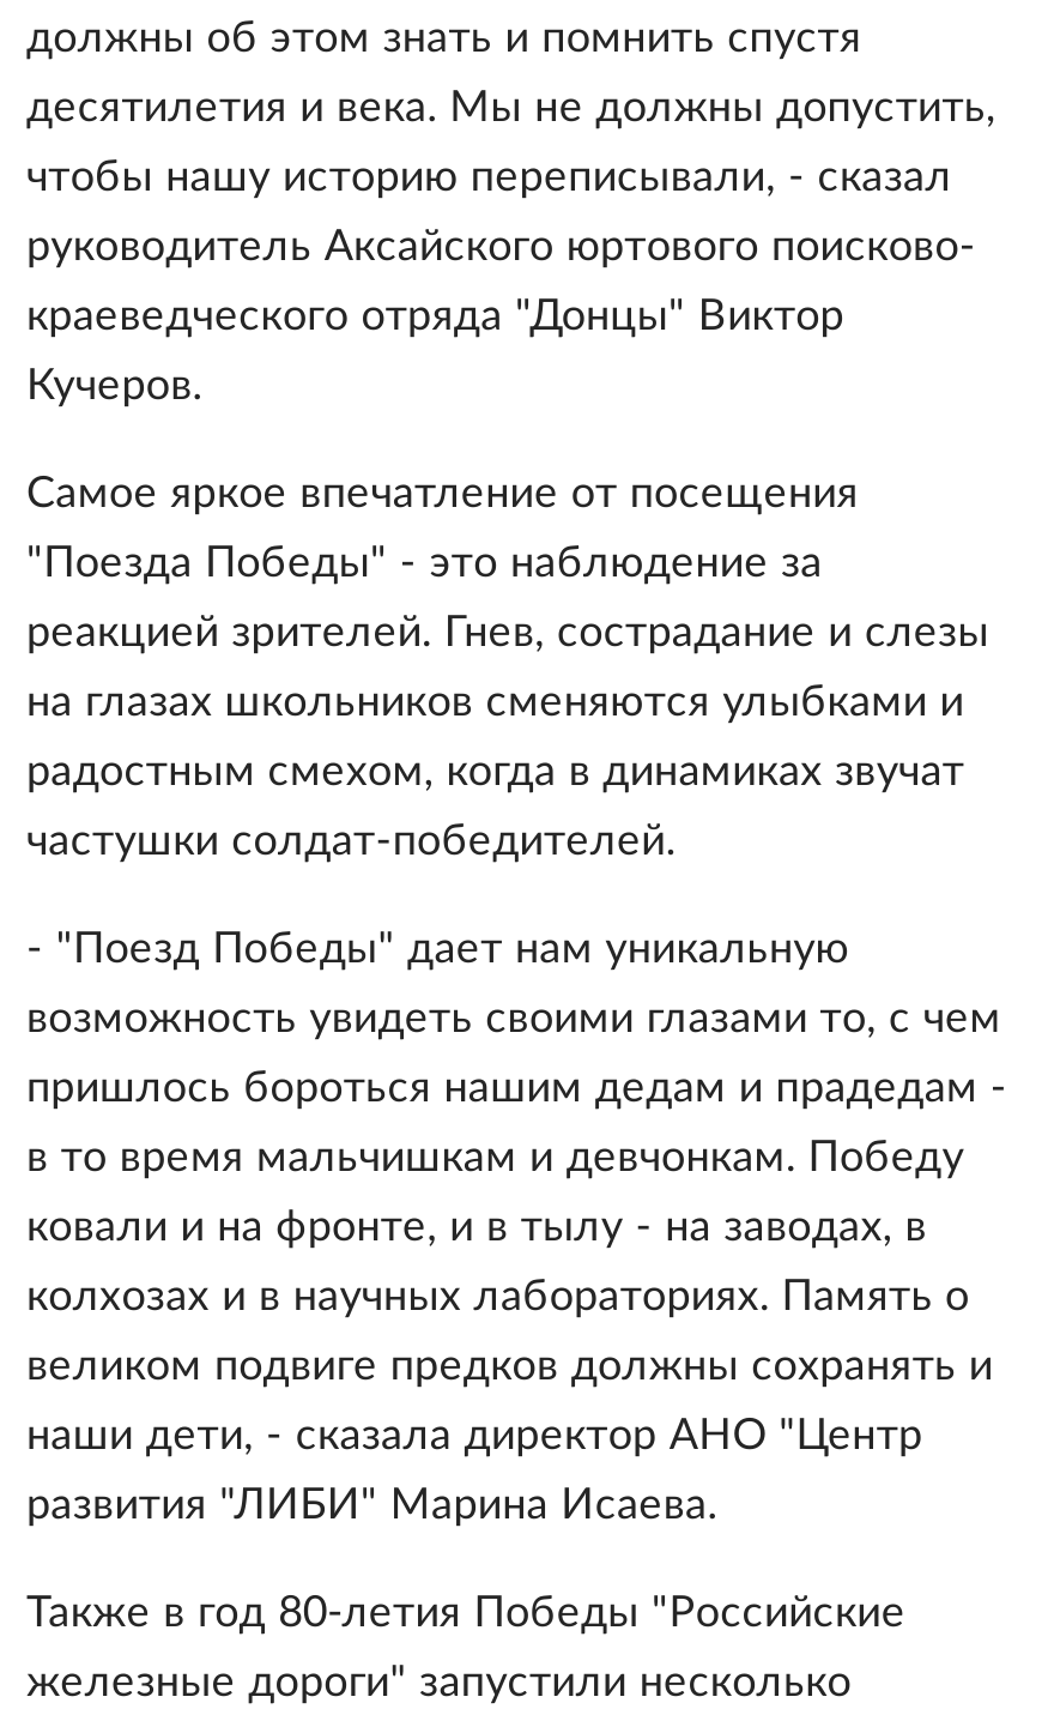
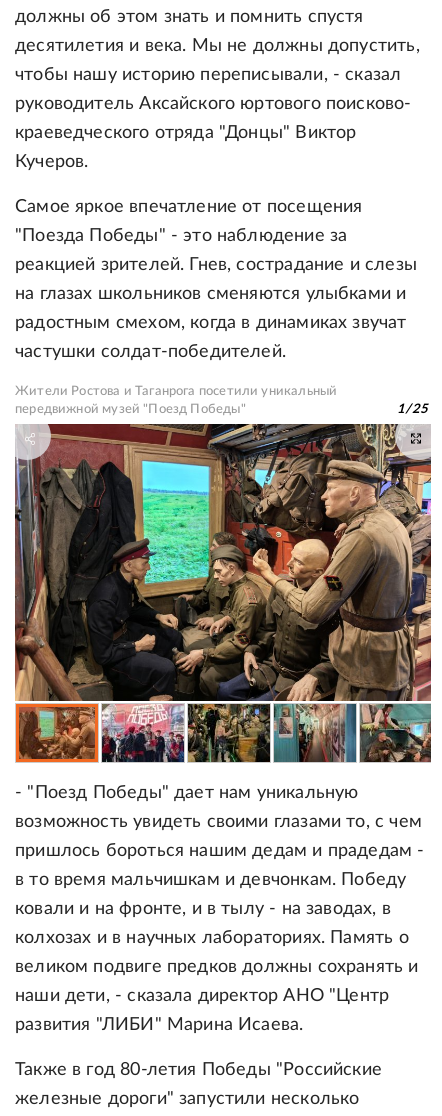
none -> [14,423,432,763] [image]
none -> [15,385,428,416] Жители Ростова и Таганрога посетили уникальный | передвижной музей "Поезд Победы" | 1/25

